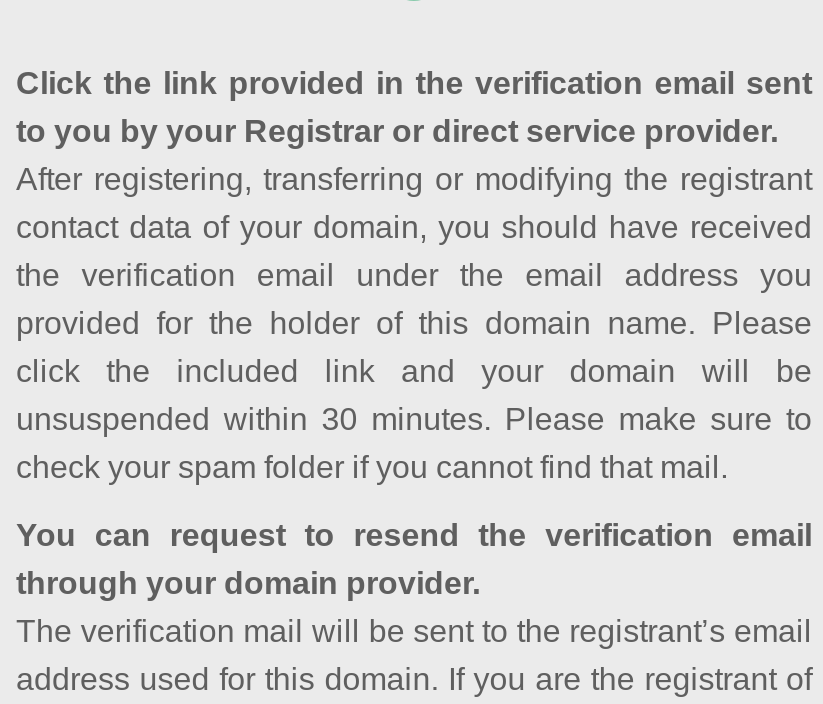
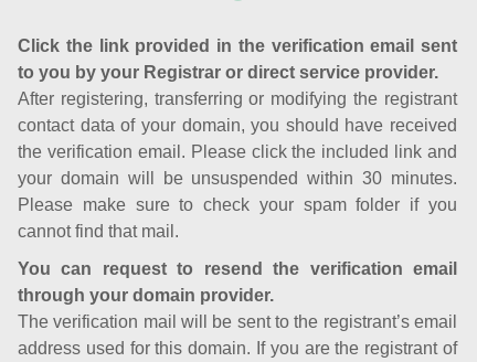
[16,258,812,484] the verification email under the email address you | provided for the holder of this domain name. Please | click the included link and your domain will be | unsuspended within 30 minutes. Please make sure to | check your spam folder if you cannot find that mail. -> [18,142,457,241] the verification email. Please click the included link and | your domain will be unsuspended within 30 minutes. | Please make sure to check your spam folder if you | cannot find that mail.

